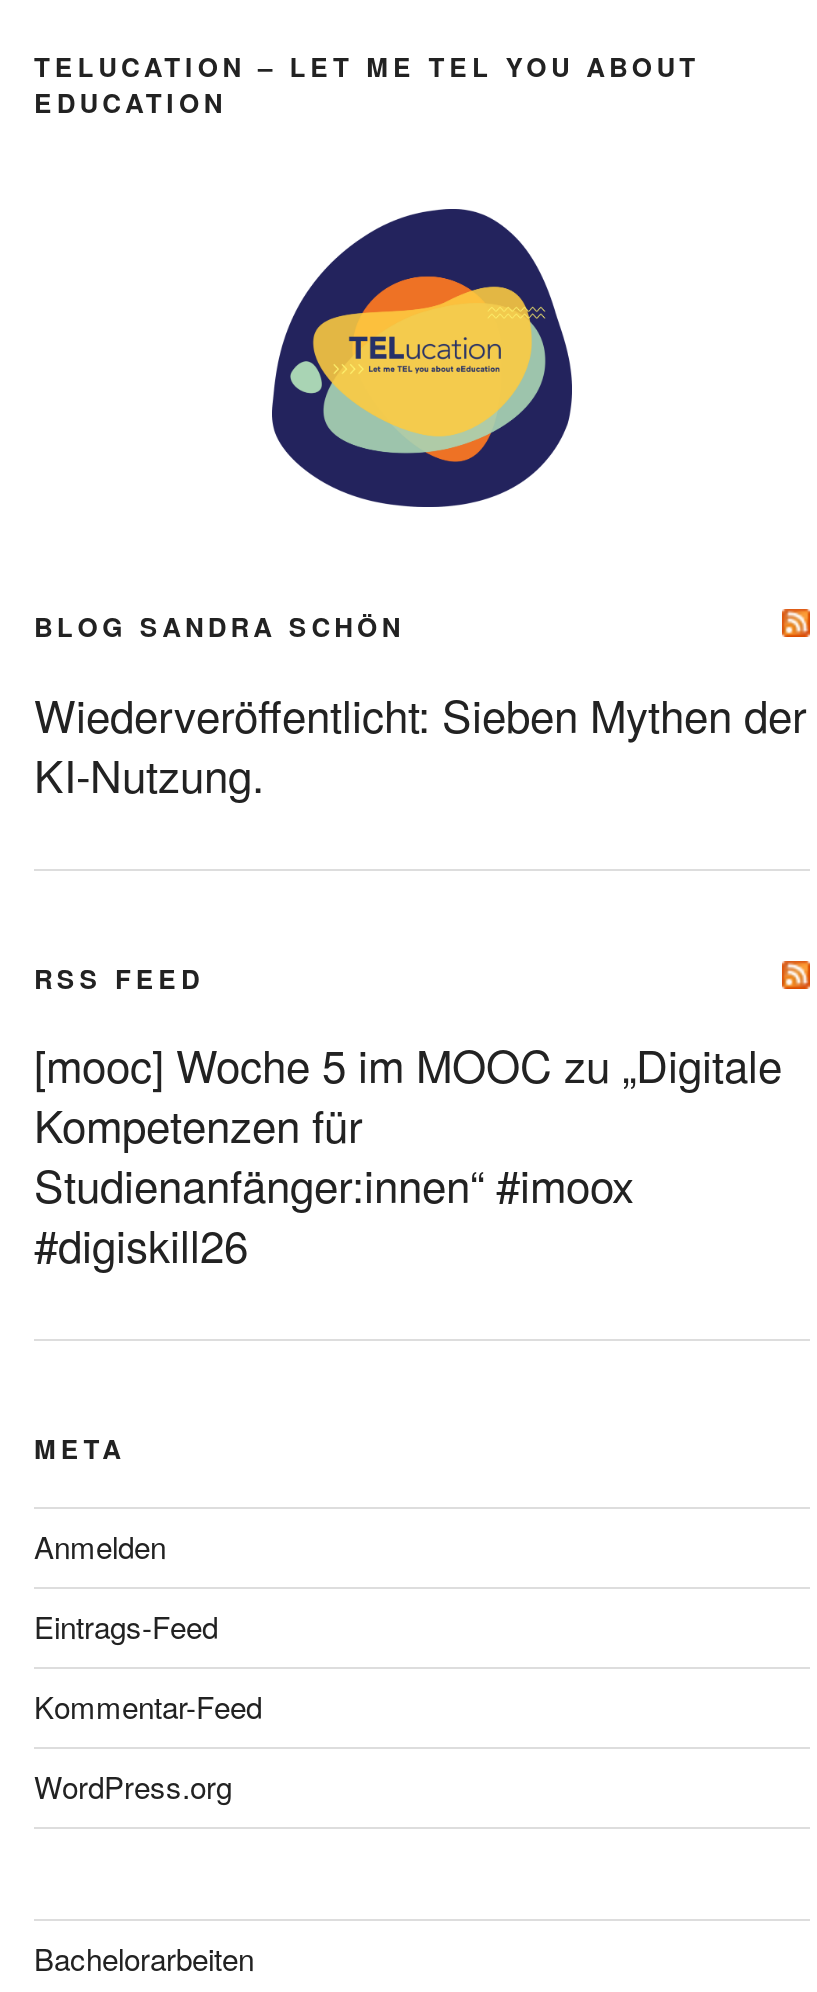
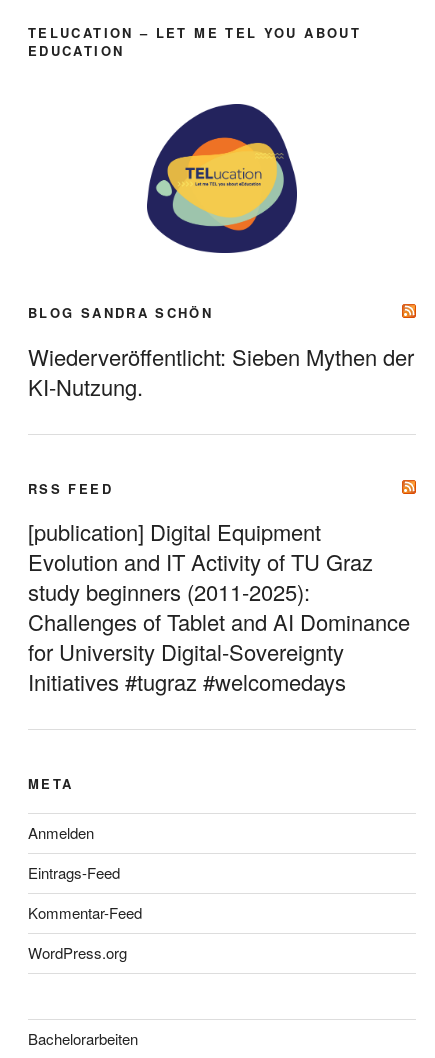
[34,1033,782,1275] [mooc] Woche 5 im MOOC zu „Digitale | Kompetenzen für | Studienanfänger:innen“ #imoox | #digiskill26 -> [28,516,410,697] [publication] Digital Equipment | Evolution and IT Activity of TU Graz | study beginners (2011-2025): | Challenges of Tablet and AI Dominance | for University Digital-Sovereignty | Initiatives #tugraz #welcomedays

